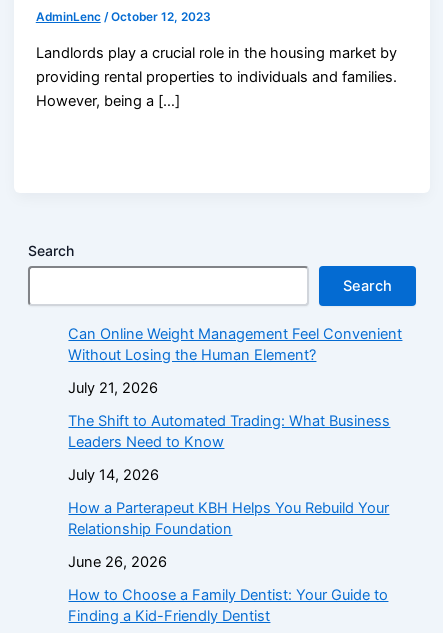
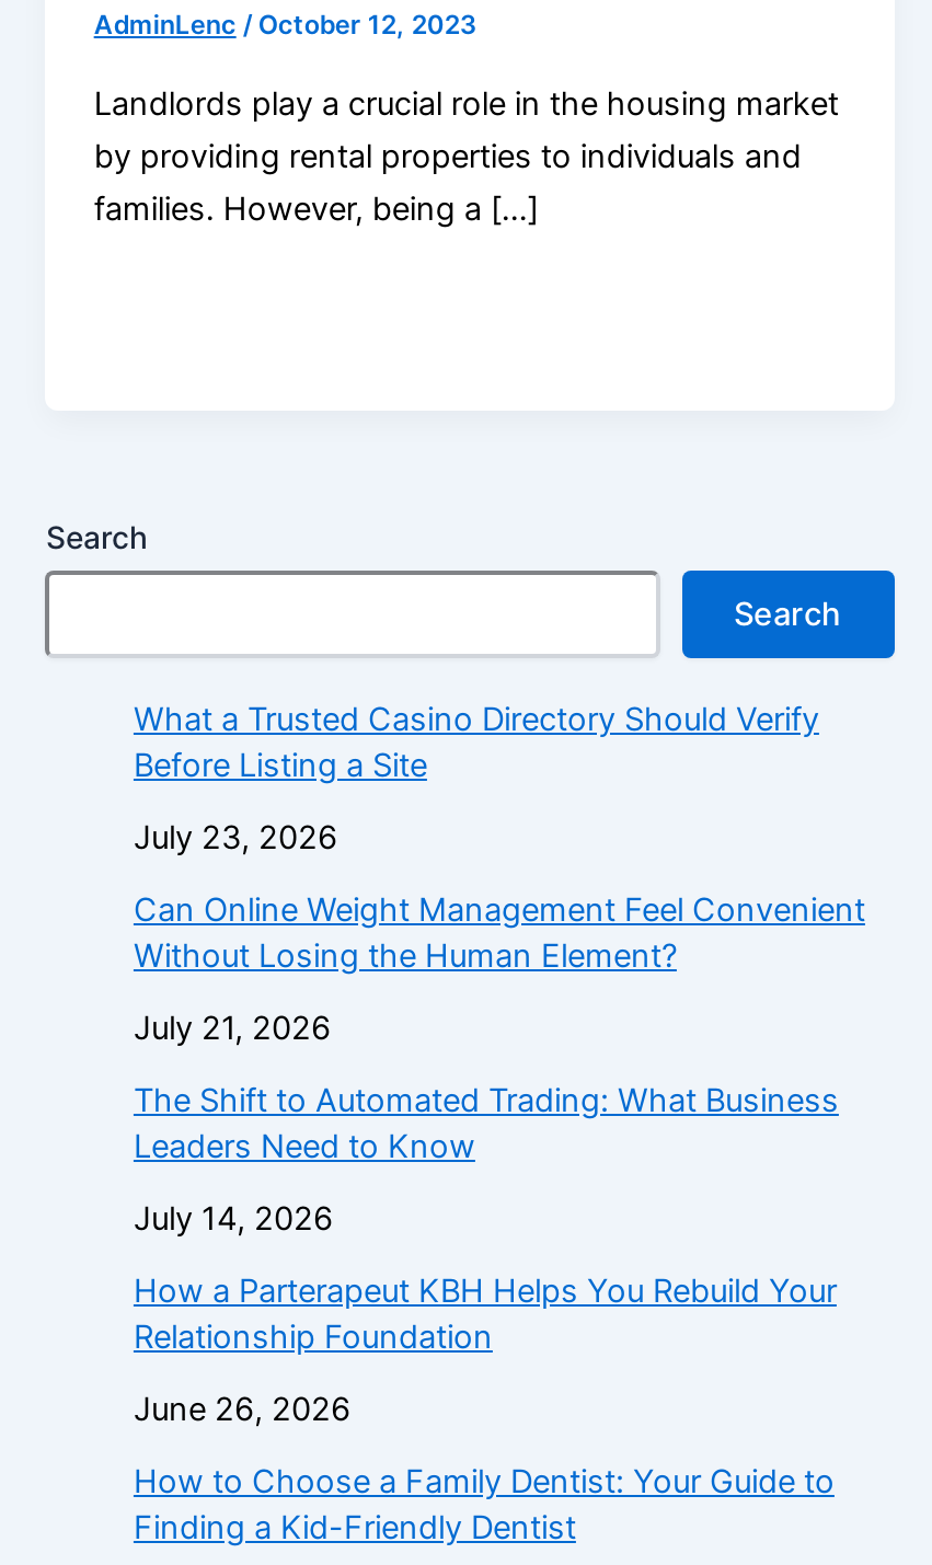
none -> [134,700,819,857] What a Trusted Casino Directory Should Verify | Before Listing a Site | July 23, 2026

